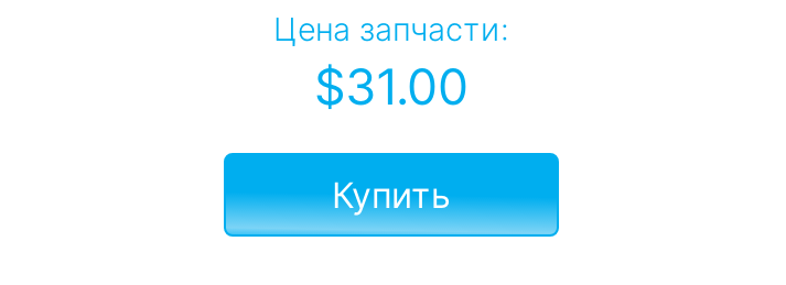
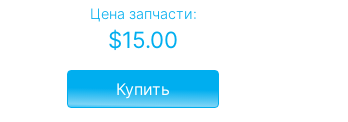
[314,56,469,116] $31.00 -> [108,26,178,53] $15.00

